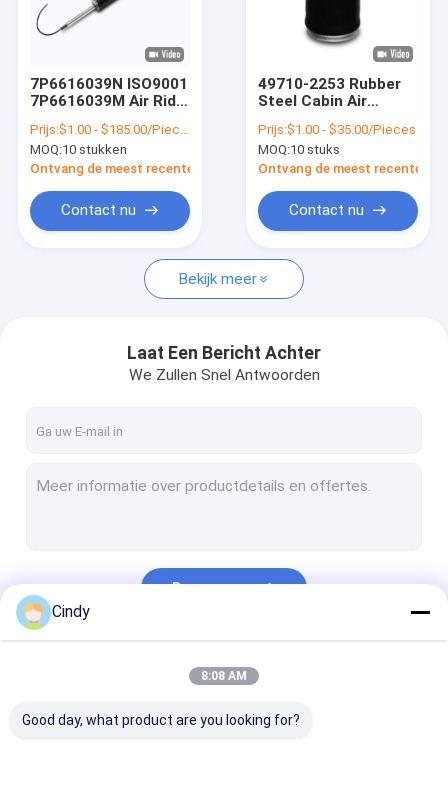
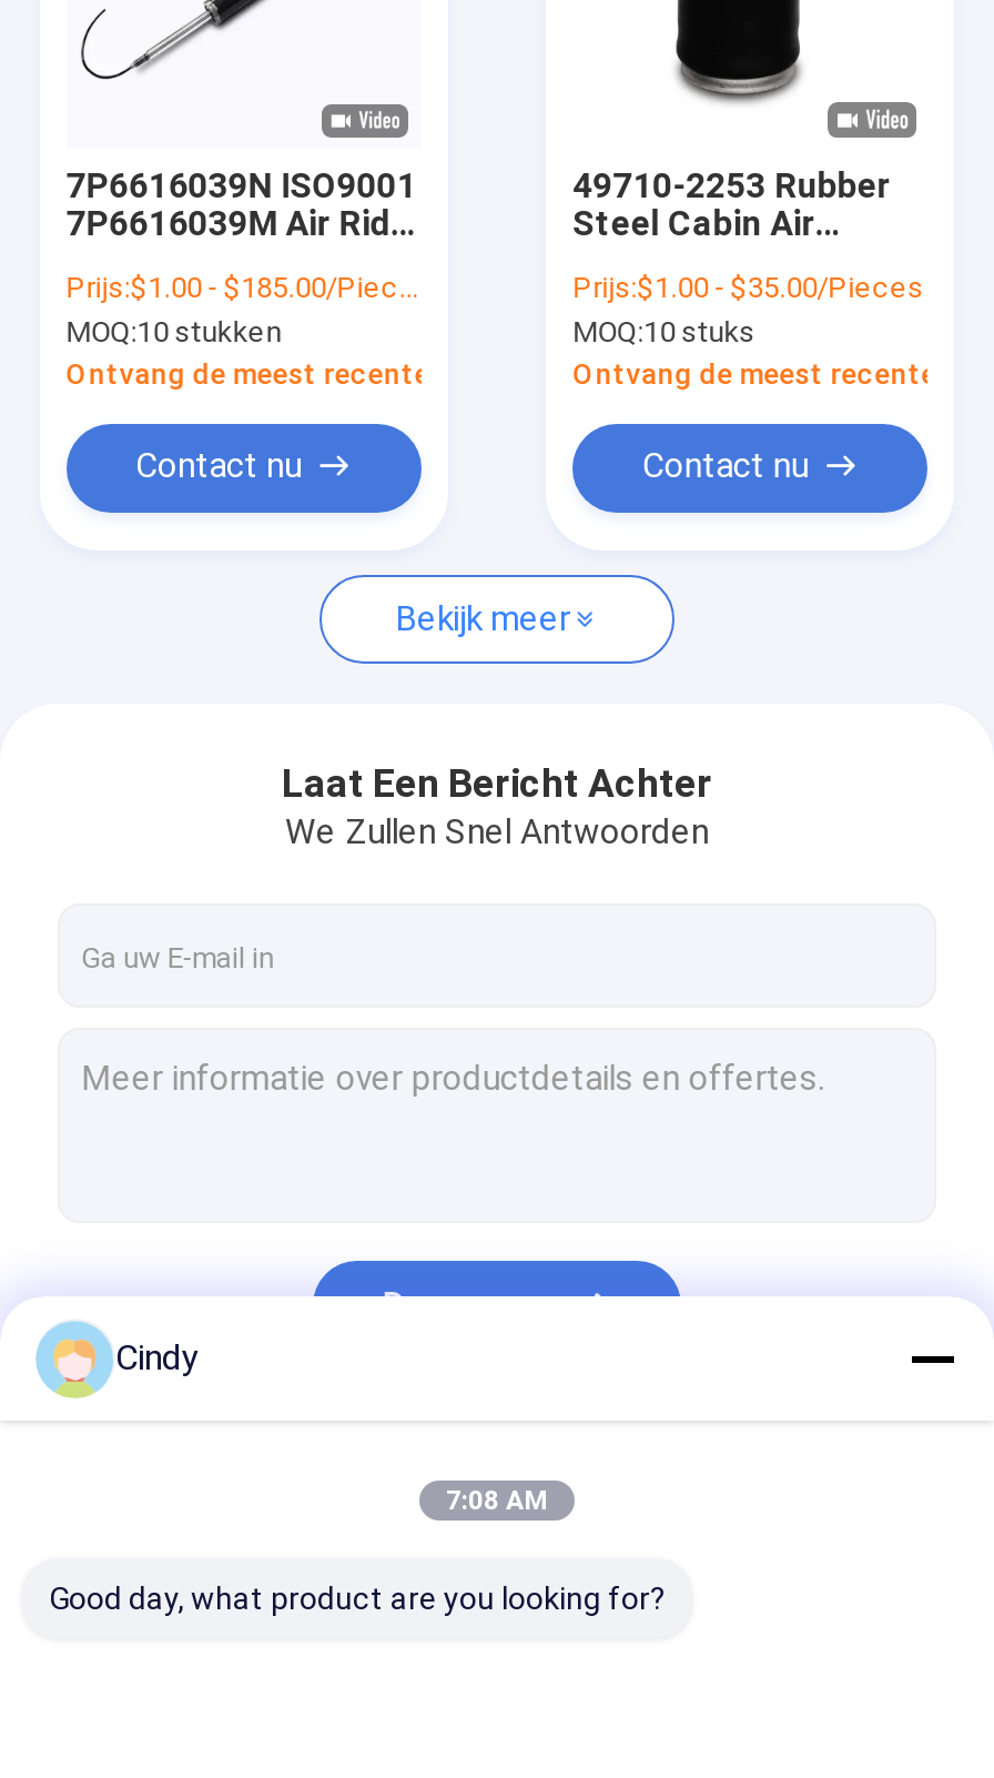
[201,669,247,683] 8:08 AM -> [446,1485,548,1516] 7:08 AM

